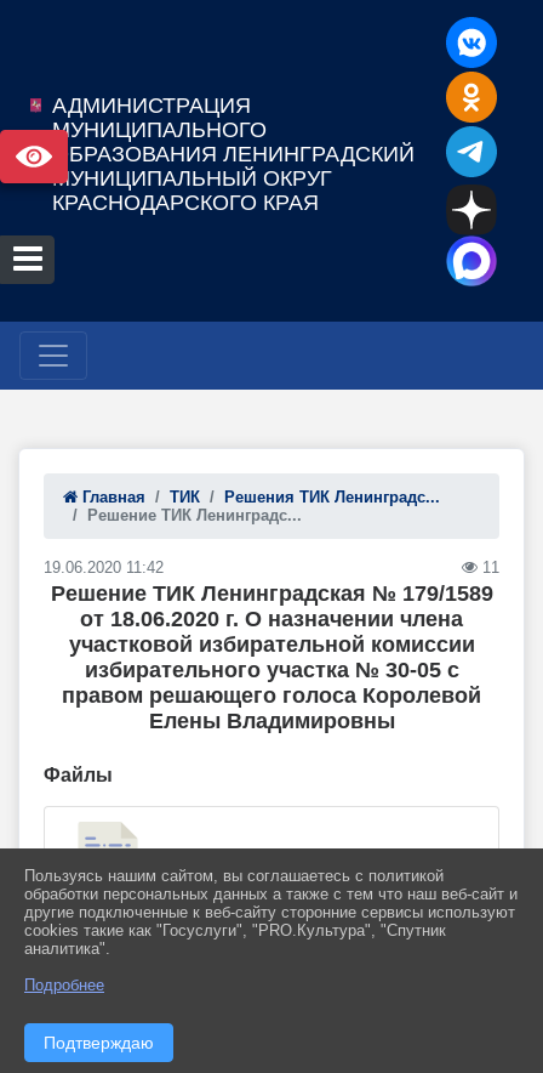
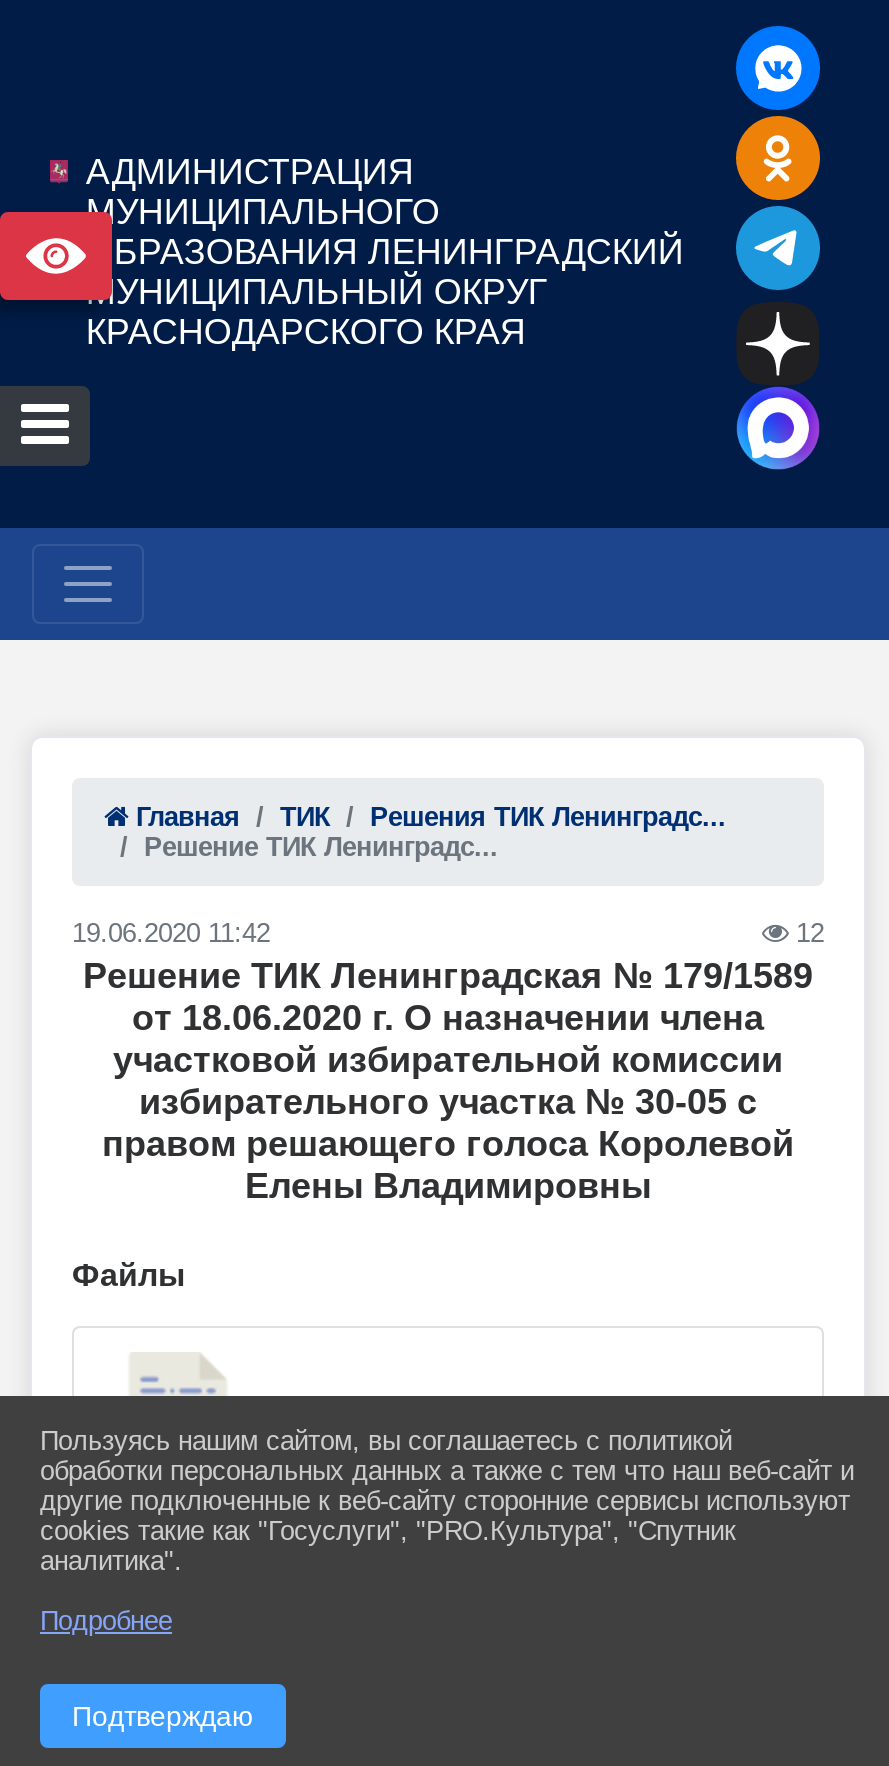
[478,558,499,577] 11 -> [788,918,824,948] 12

